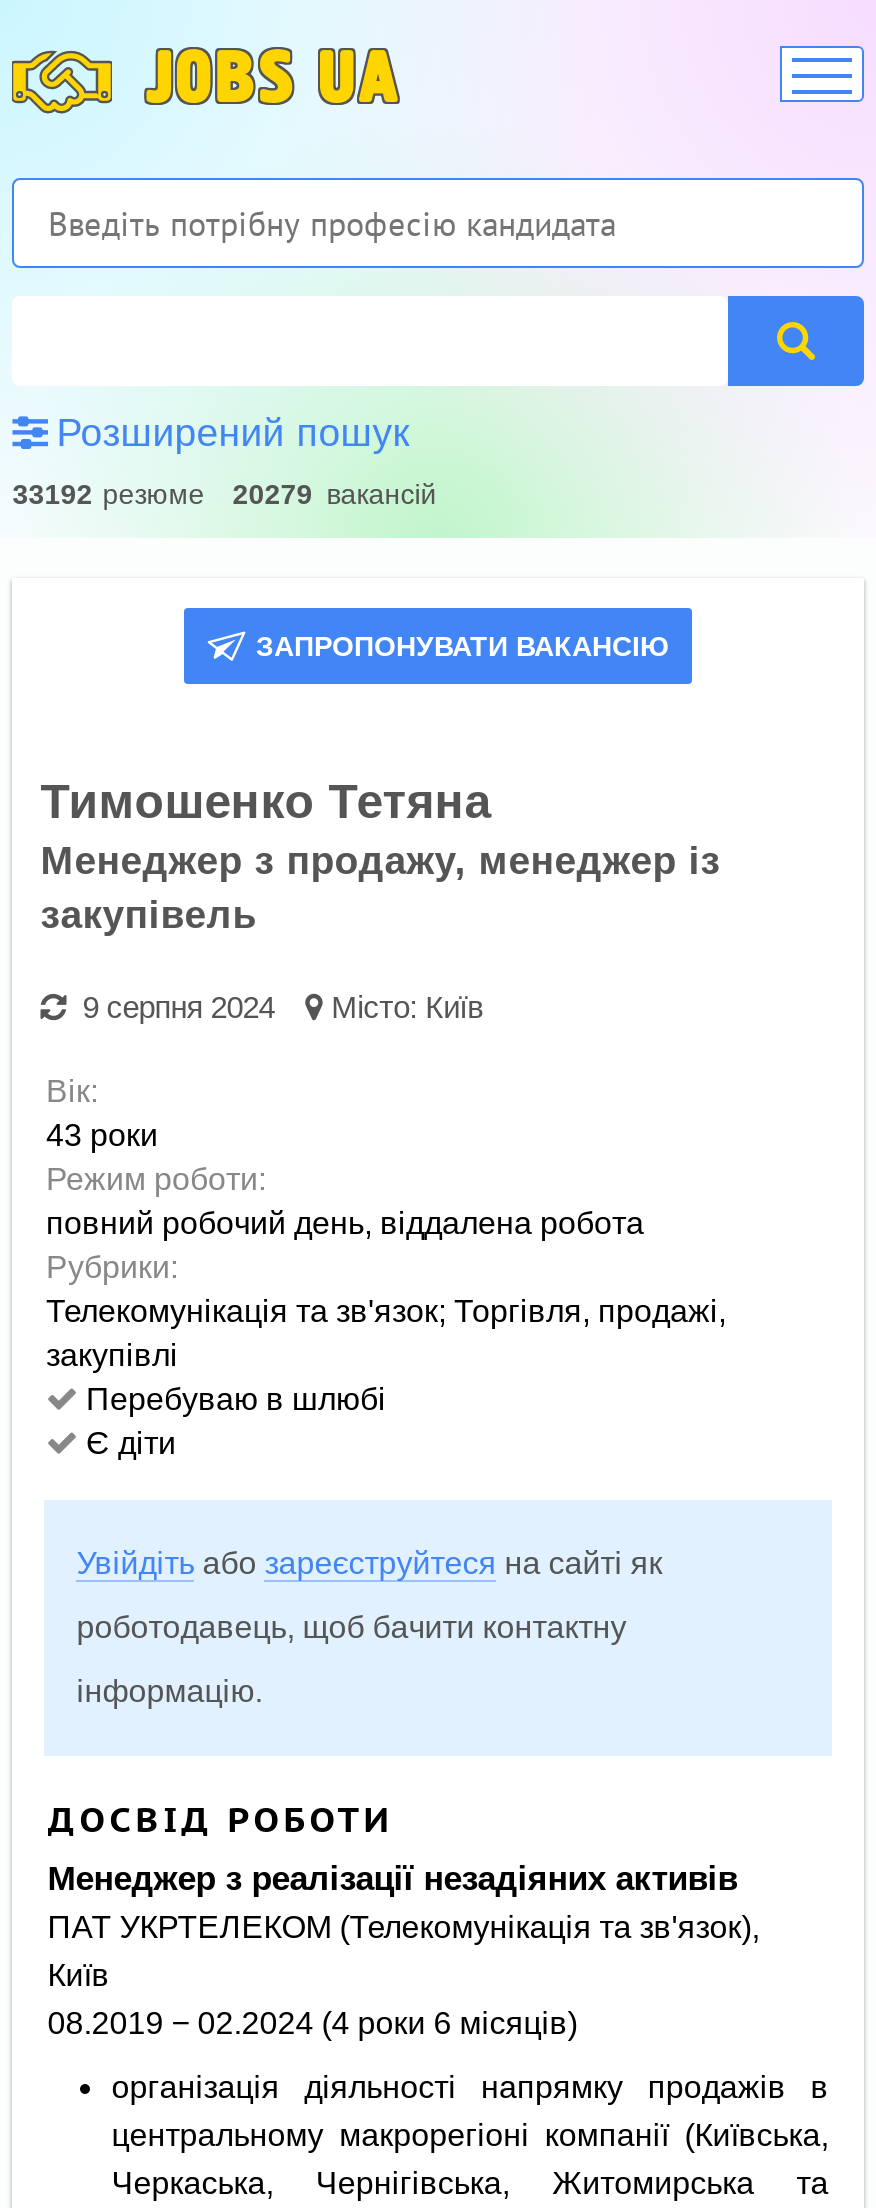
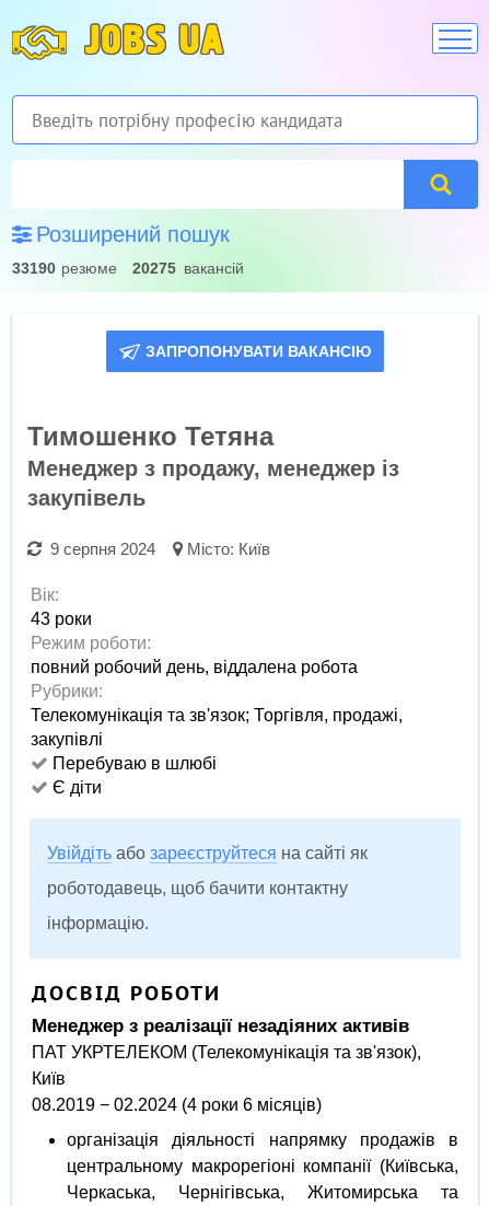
[12,478,204,510] 33192 резюме -> [12,259,117,277] 33190 резюме
[232,478,436,510] 20279 вакансій -> [133,259,244,277] 20275 вакансій

